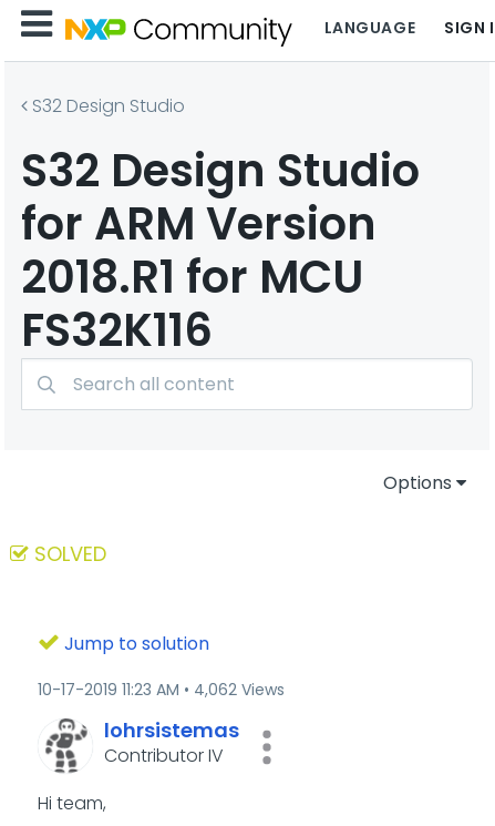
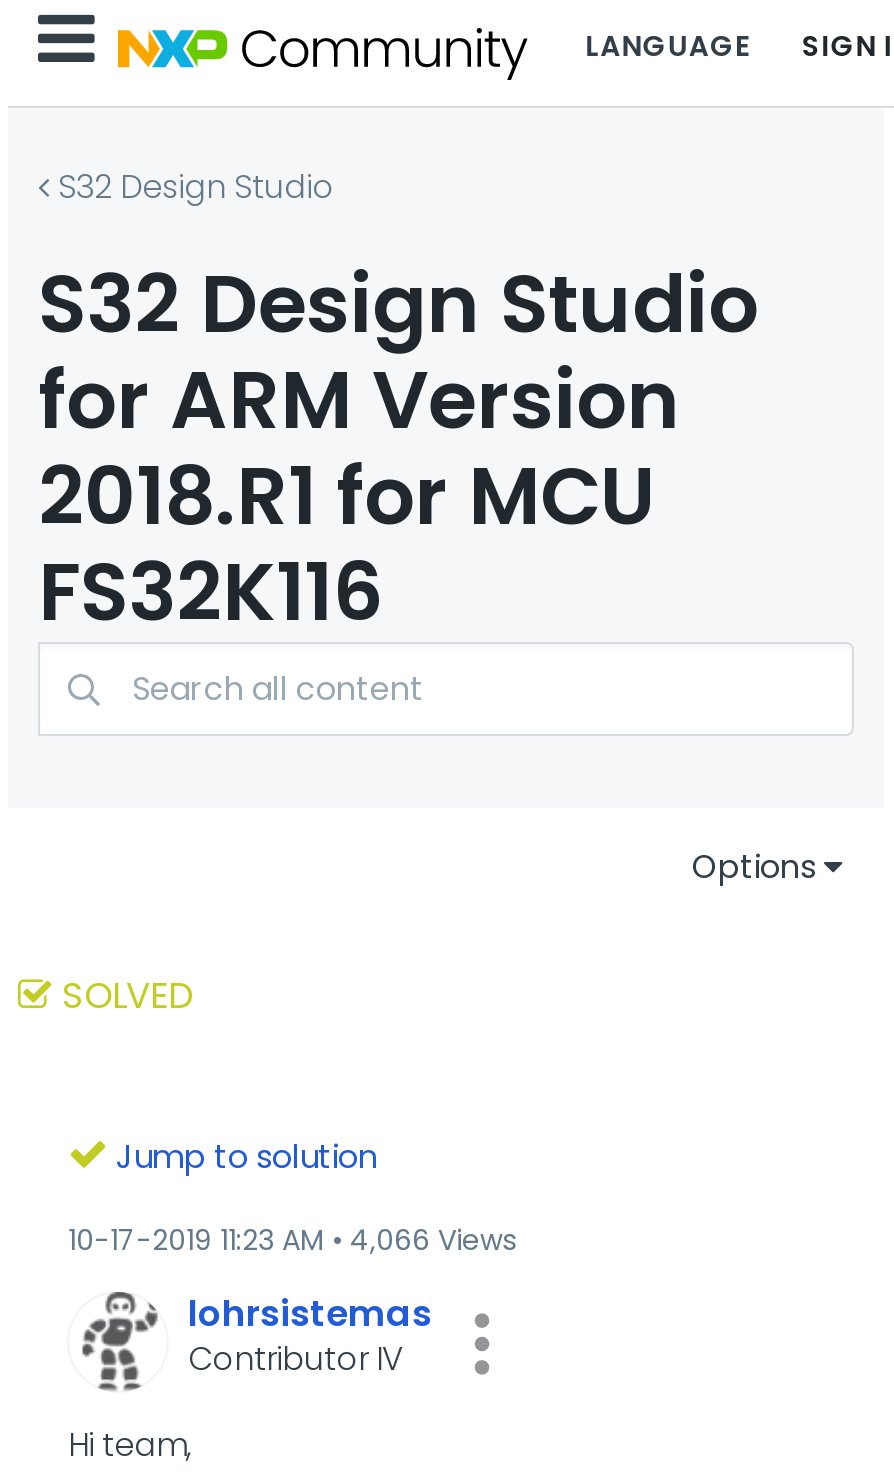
[38,679,285,701] 10-17-2019 11:23 AM 4,062 Views -> [68,1220,516,1260] 10-17-2019 11:23 AM 4,066 Views

